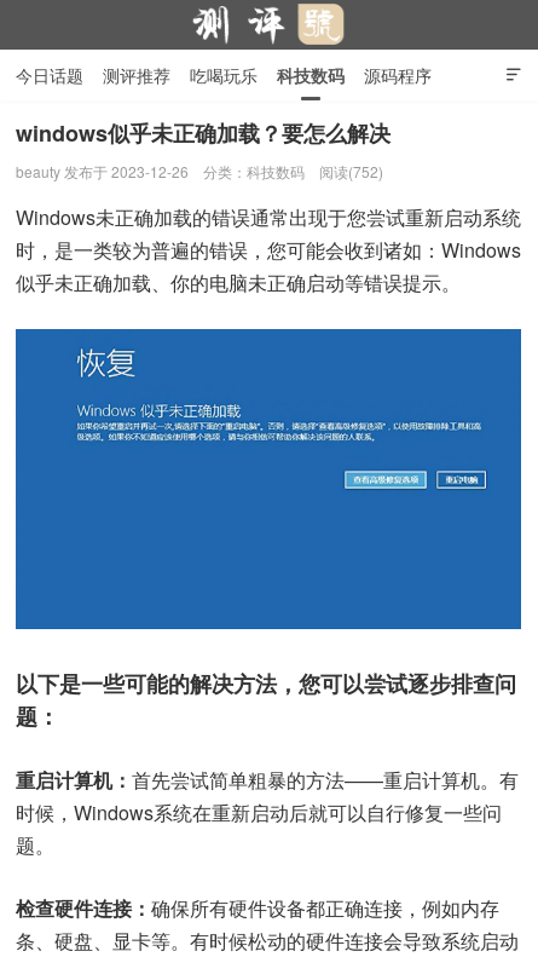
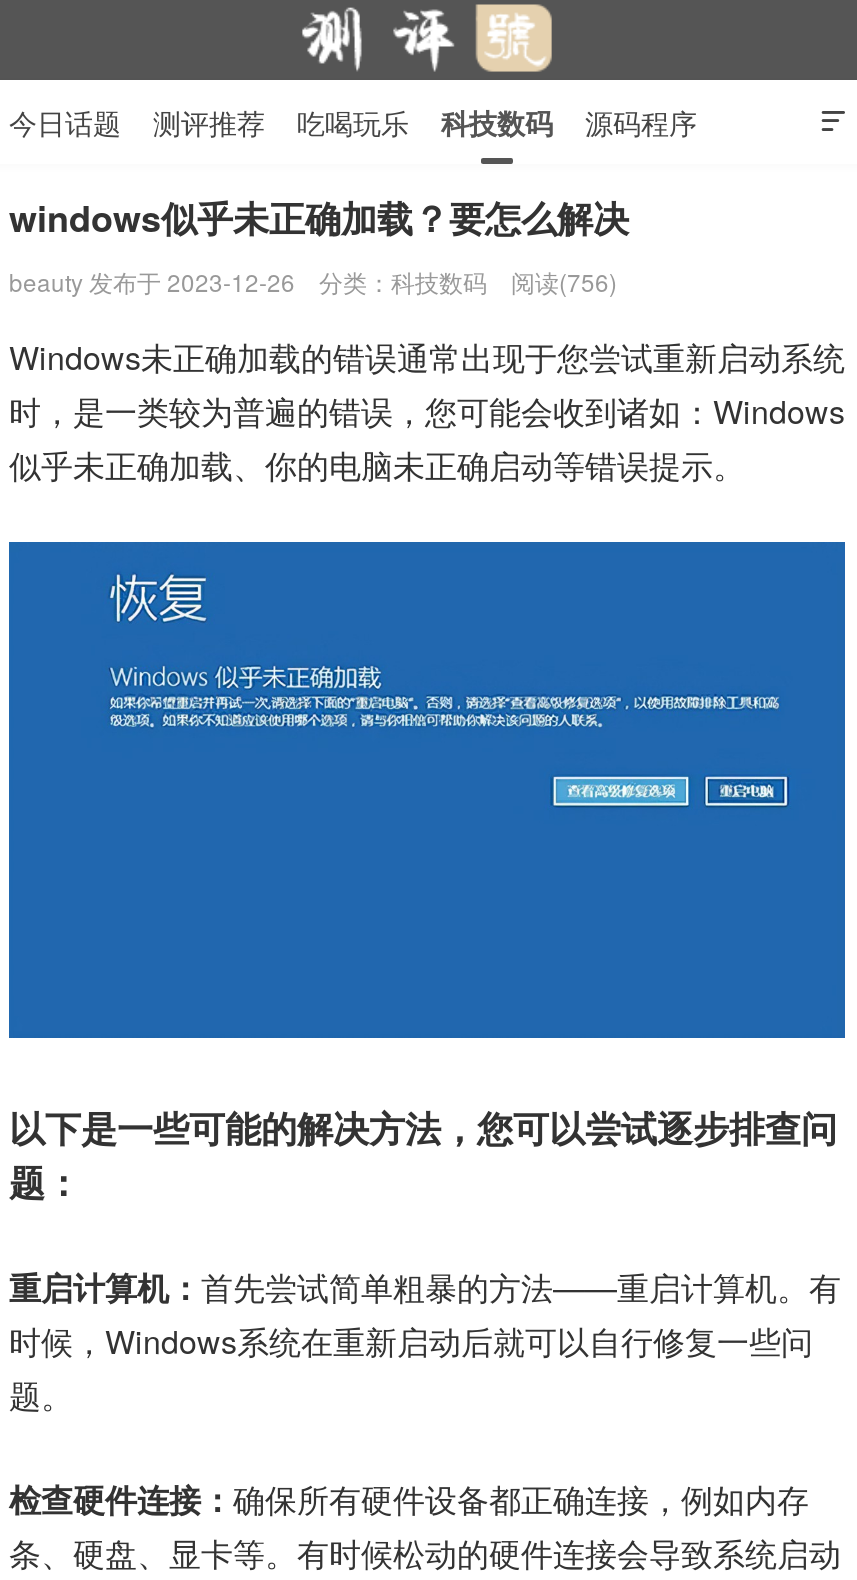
[16,161,383,181] beauty发布于 2023-12-26 分类：科技数码 阅读(752) -> [9,264,617,298] beauty发布于 2023-12-26 分类：科技数码 阅读(756)

